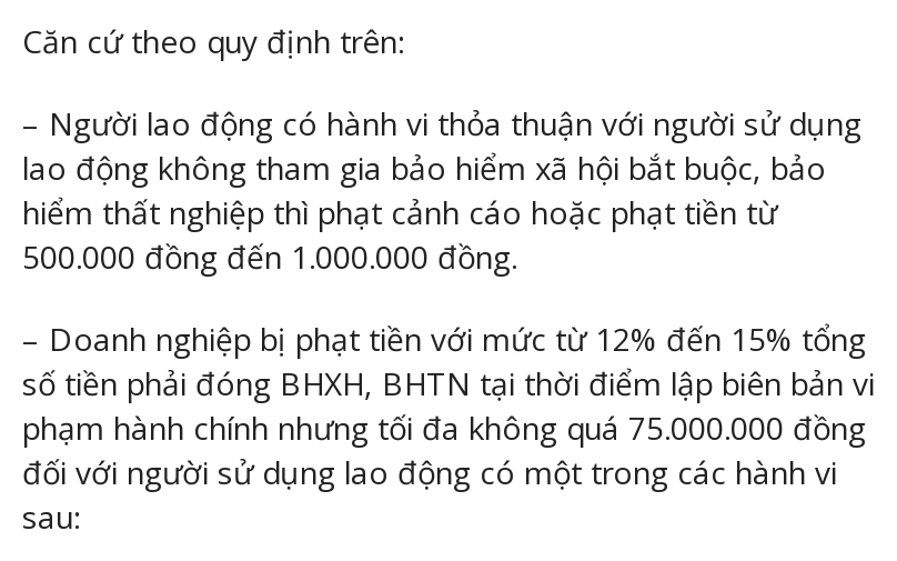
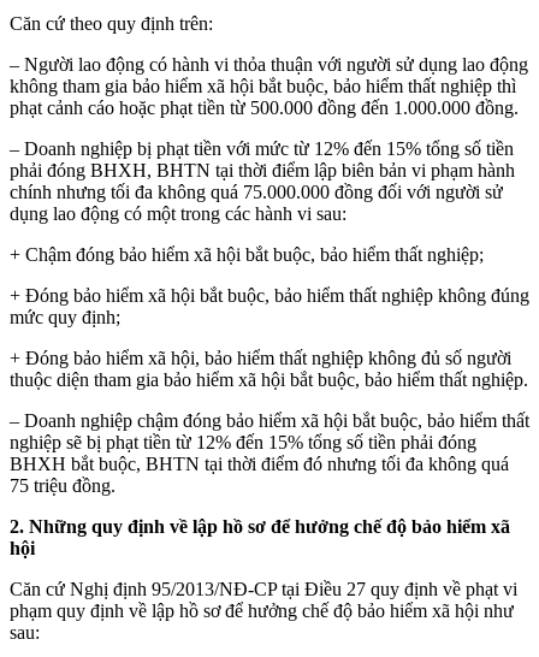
[22,102,875,493] – Người lao động có hành vi thỏa thuận với người sử dụng | lao động không tham gia bảo hiểm xã hội bắt buộc, bảo | hiểm thất nghiệp thì phạt cảnh cáo hoặc phạt tiền từ | 500.000 đồng đến 1.000.000 đồng. | – Doanh nghiệp bị phạt tiền với mức từ 12% đến 15% tổng | số tiền phải đóng BHXH, BHTN tại thời điểm lập biên bản vi | phạm hành chính nhưng tối đa không quá 75.000.000 đồng | đối với người sử dụng lao động có một trong các hành vi -> [10,54,529,621] – Người lao động có hành vi thỏa thuận với người sử dụng lao động | không tham gia bảo hiểm xã hội bắt buộc, bảo hiểm thất nghiệp thì | phạt cảnh cáo hoặc phạt tiền từ 500.000 đồng đến 1.000.000 đồng. | – Doanh nghiệp bị phạt tiền với mức từ 12% đến 15% tổng số tiền | phải đóng BHXH, BHTN tại thời điểm lập biên bản vi phạm hành | chính nhưng tối đa không quá 75.000.000 đồng đối với người sử | dụng lao động có một trong các hành vi sau: | + Chậm đóng bảo hiểm xã hội bắt buộc, bảo hiểm thất nghiệp; | + Đóng bảo hiểm xã hội bắt buộc, bảo hiểm thất nghiệp không đúng | mức quy định; | + Đóng bảo hiểm xã hội, bảo hiểm thất nghiệp không đủ số người | thuộc diện tham gia bảo hiểm xã hội bắt buộc, bảo hiểm thất nghiệp. | – Doanh nghiệp chậm đóng bảo hiểm xã hội bắt buộc, bảo hiểm thất | nghiệp sẽ bị phạt tiền từ 12% đến 15% tổng số tiền phải đóng | BHXH bắt buộc, BHTN tại thời điểm đó nhưng tối đa không quá | 75 triệu đồng. | 2. Những quy định về lập hồ sơ để hưởng chế độ bảo hiểm xã | hội | Căn cứ Nghị định 95/2013/NĐ-CP tại Điều 27 quy định về phạt vi | phạm quy định về lập hồ sơ để hưởng chế độ bảo hiểm xã hội như

